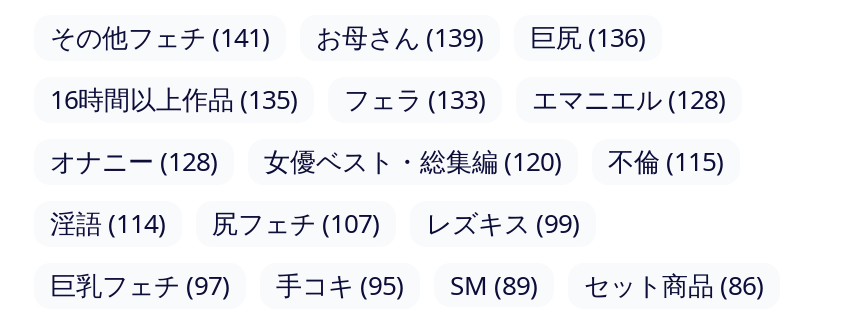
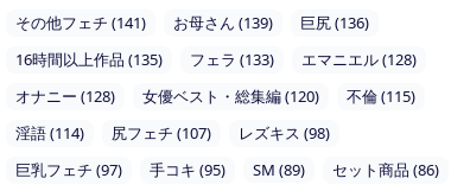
[50,205,580,241] 淫語 (114) 尻フェチ (107) レズキス (99) -> [15,122,330,143] 淫語 (114) 尻フェチ (107) レズキス (98)

